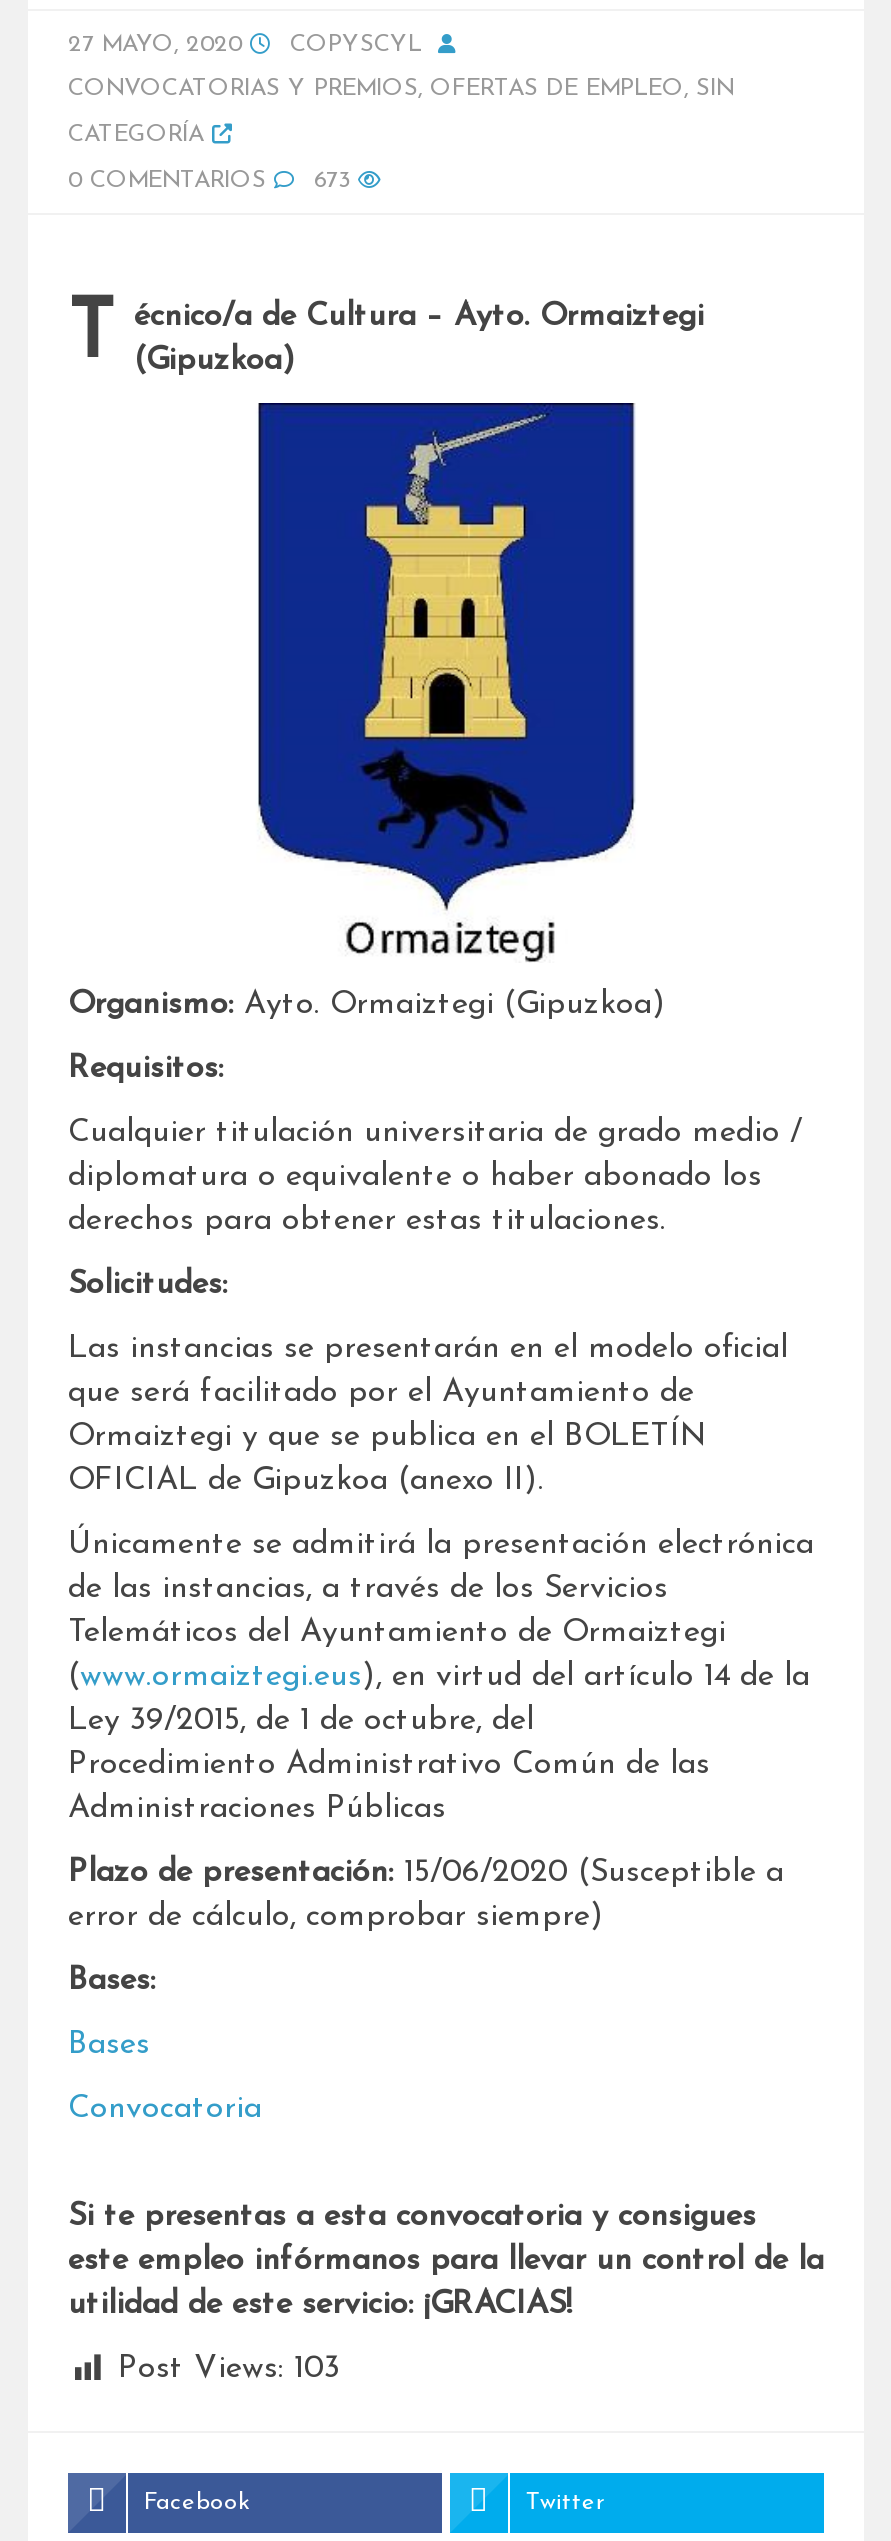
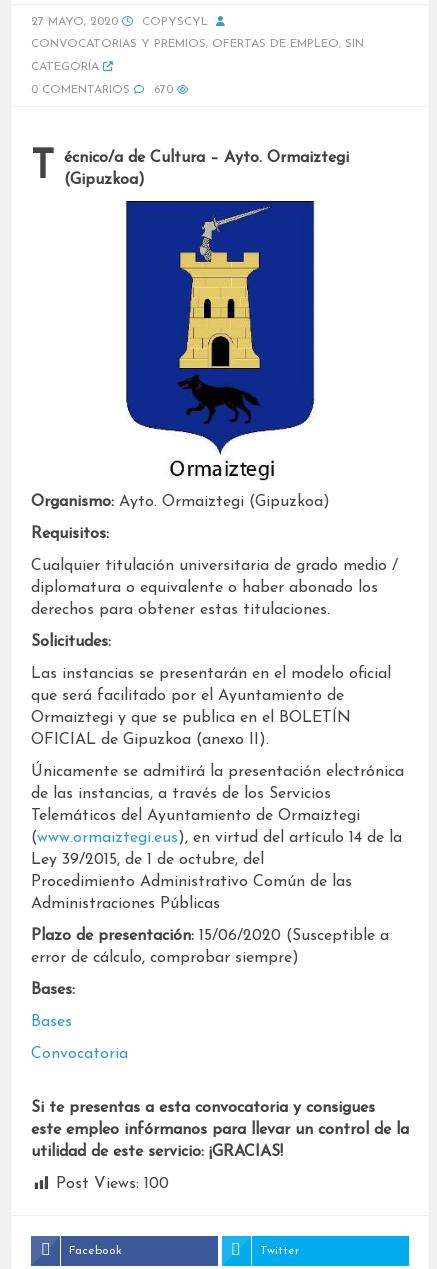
[314,169,350,193] 673 -> [154,84,173,96] 670
[118,2353,340,2385] Post Views: 103 -> [56,1176,169,1192] Post Views: 100

